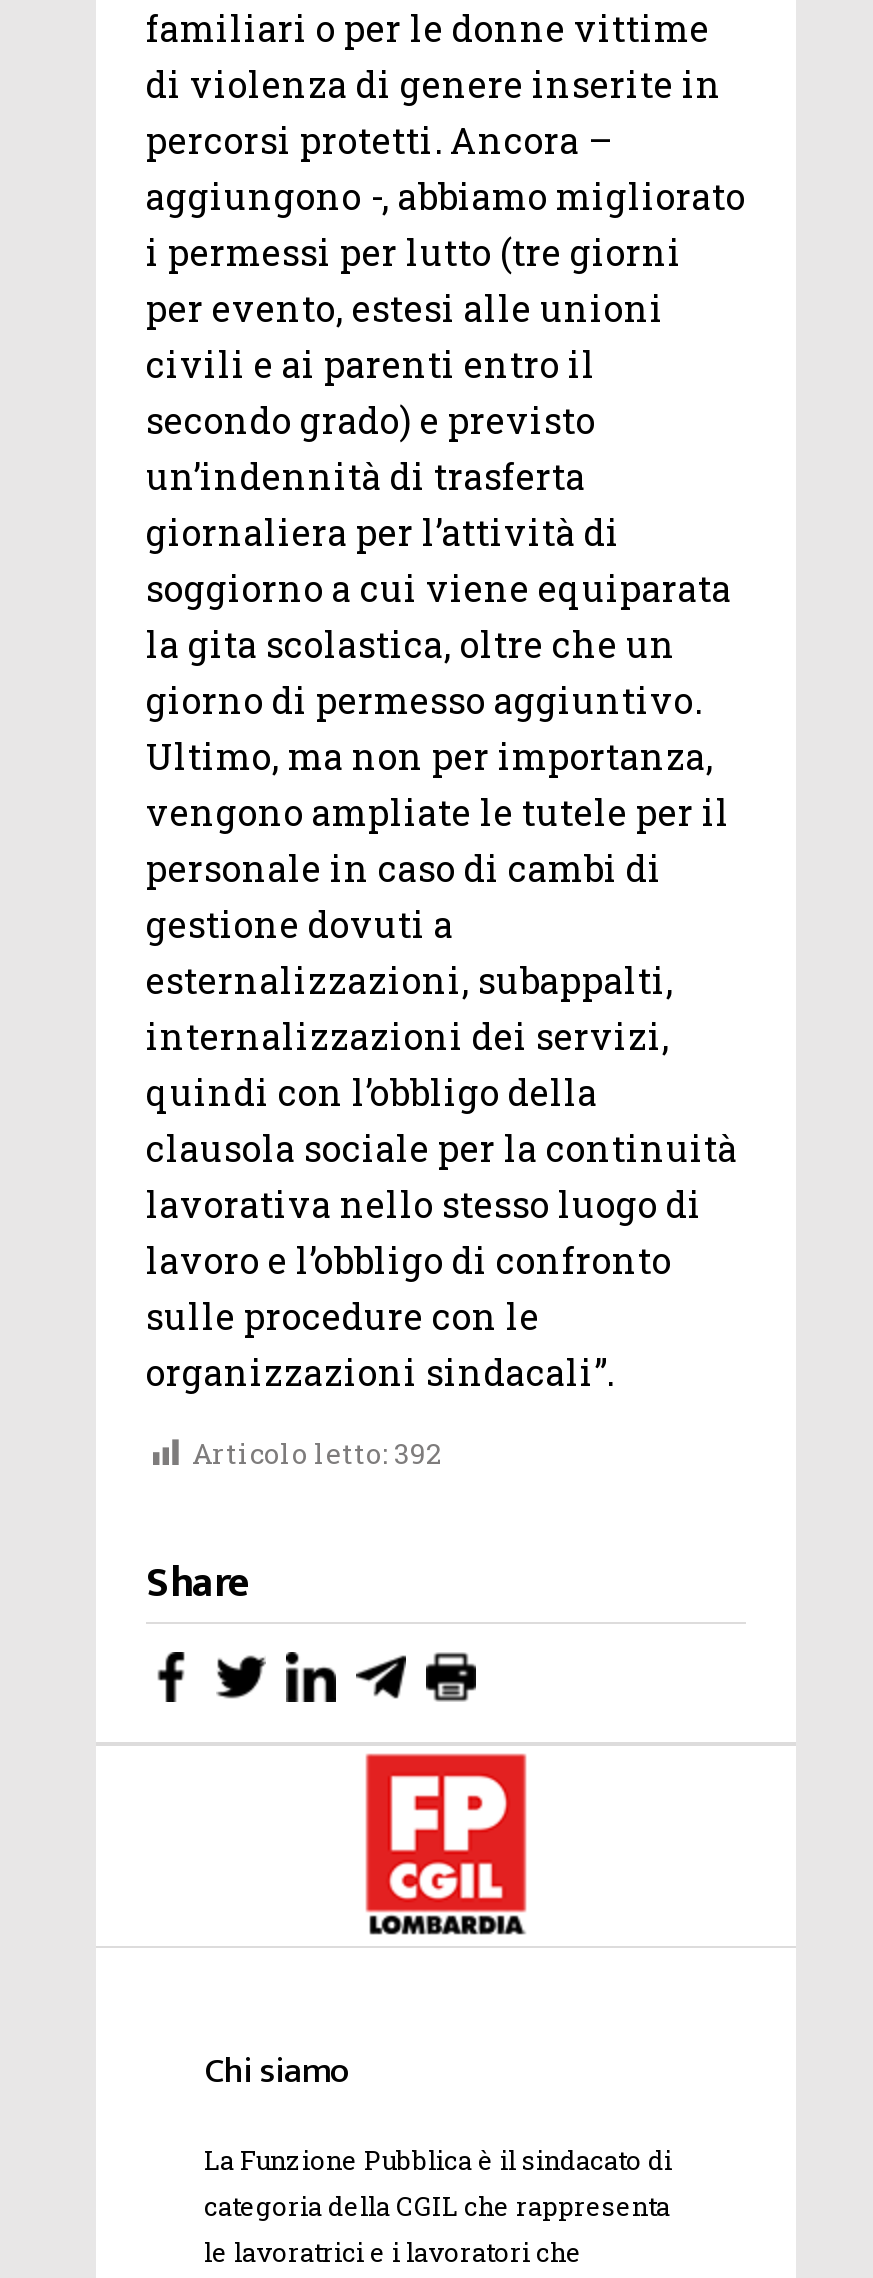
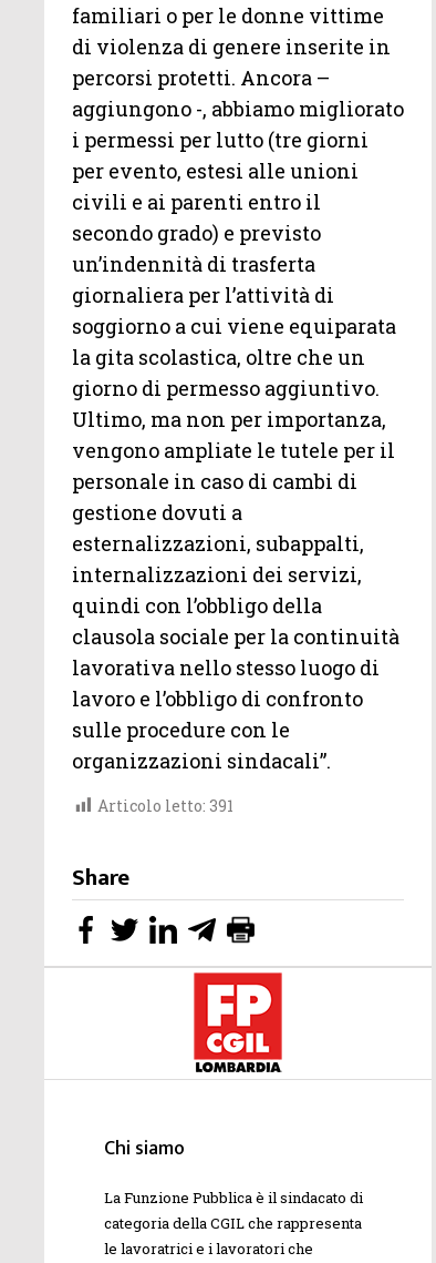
[192,1434,442,1472] Articolo letto: 392 -> [97,795,233,816] Articolo letto: 391

